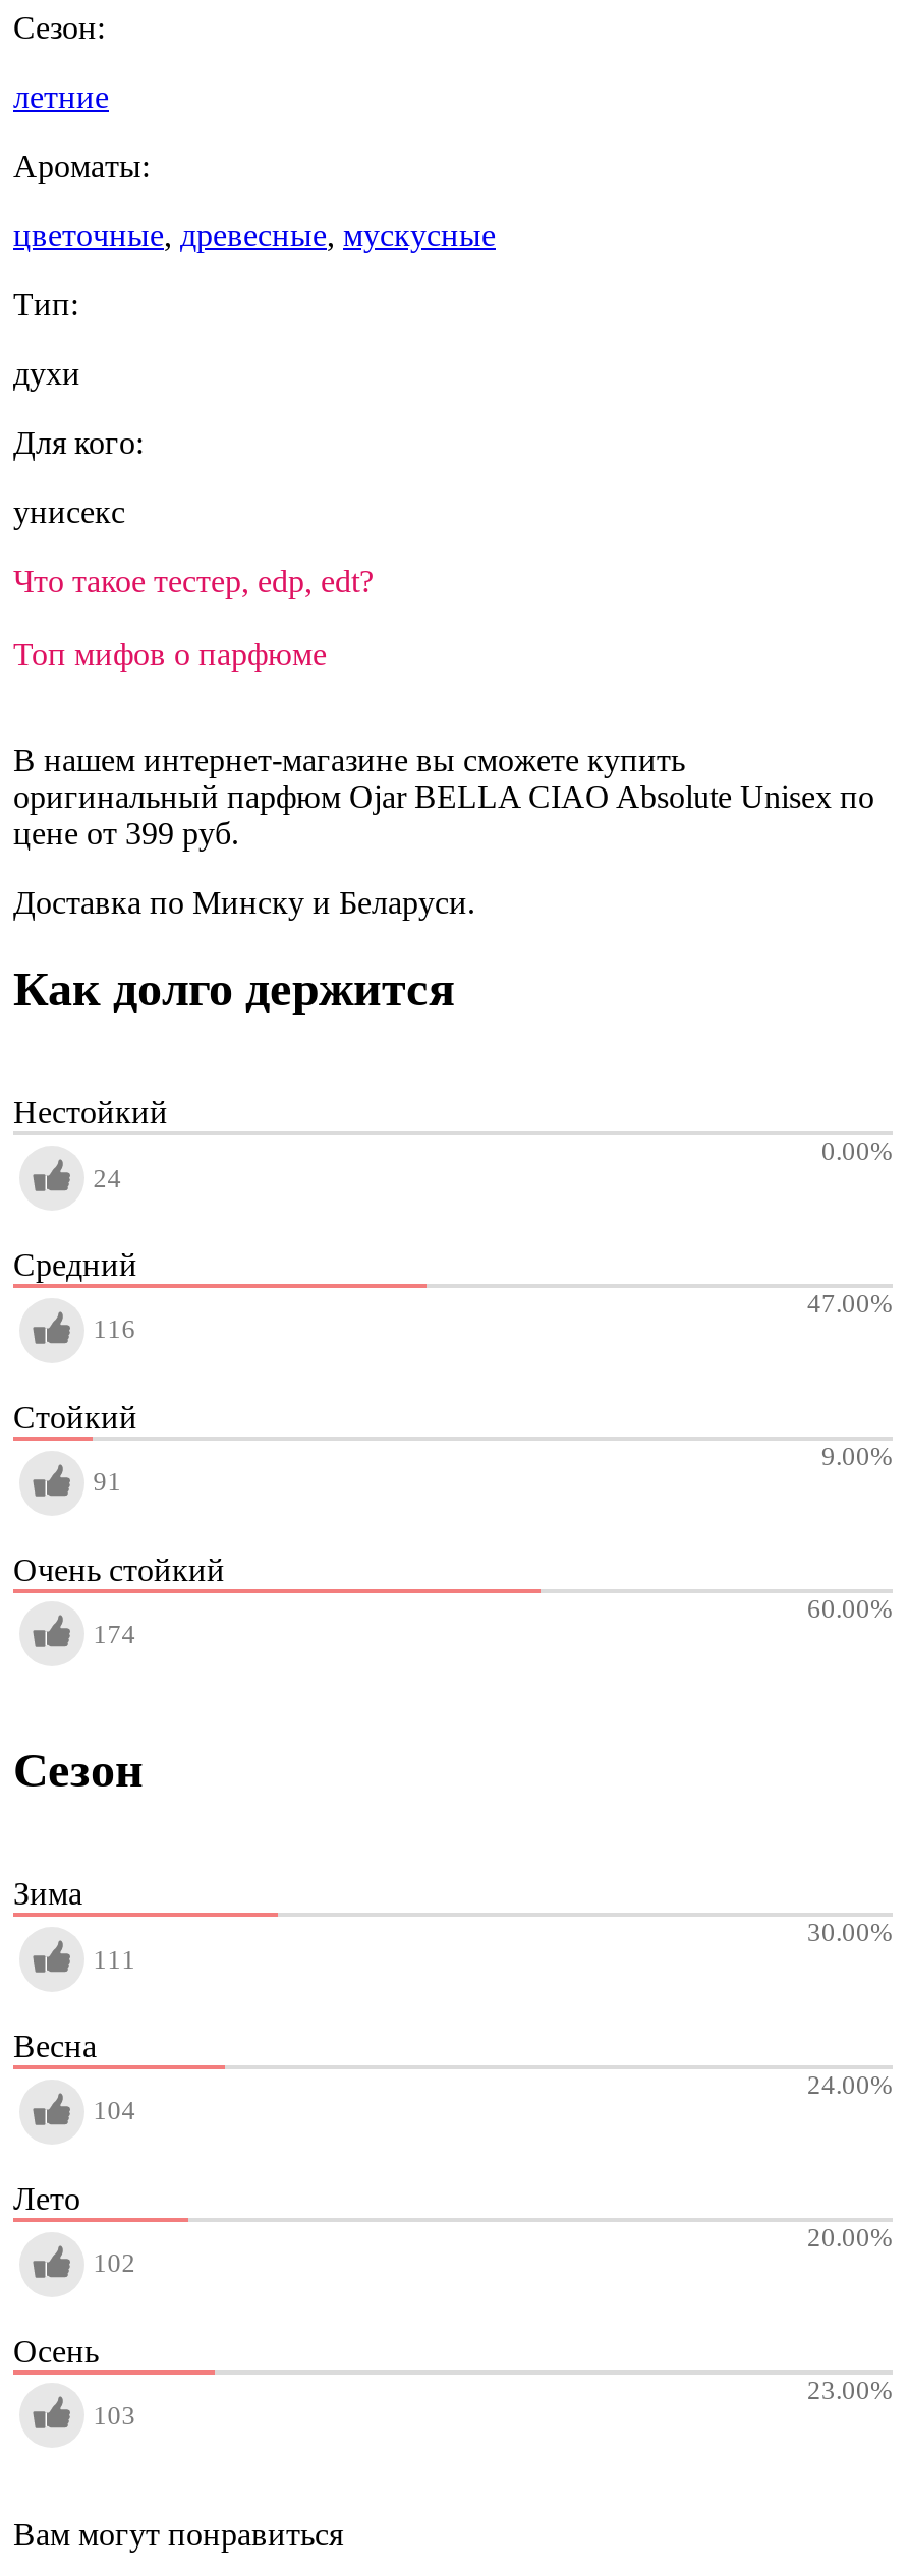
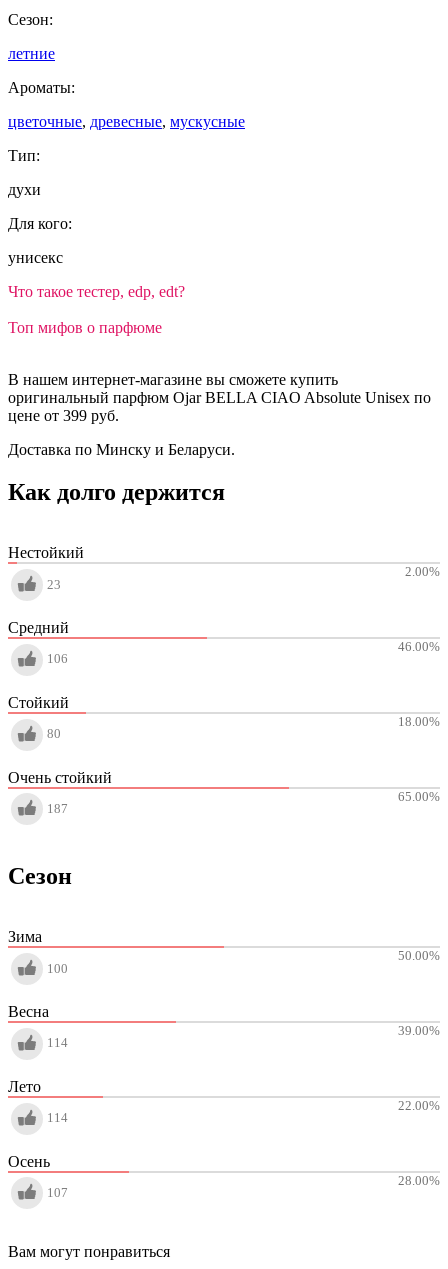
[821,1138,893,1166] 0.00% -> [405,565,440,579] 2.00%
[93,1164,122,1192] 24 -> [47,578,61,592] 23
[807,1290,893,1319] 47.00% -> [398,640,440,654] 46.00%
[93,1316,136,1345] 116 -> [47,653,68,667] 106
[821,1442,893,1471] 9.00% -> [398,715,440,729] 18.00%
[93,1468,122,1497] 91 -> [47,727,61,741] 80
[807,1594,893,1623] 60.00% -> [398,789,440,803] 65.00%
[93,1620,136,1649] 174 -> [47,802,68,816] 187
[807,1919,893,1948] 30.00% -> [398,949,440,963] 50.00%
[93,1945,136,1974] 111 -> [47,962,68,976] 100
[807,2071,893,2100] 24.00% -> [398,1024,440,1038] 39.00%
[93,2097,136,2126] 104 -> [47,1037,68,1051] 114
[807,2224,893,2252] 20.00% -> [398,1099,440,1113] 22.00%
[93,2249,136,2278] 102 -> [47,1111,68,1125] 114
[807,2376,893,2404] 23.00% -> [398,1173,440,1187] 28.00%
[93,2402,136,2430] 103 -> [47,1186,68,1200] 107

